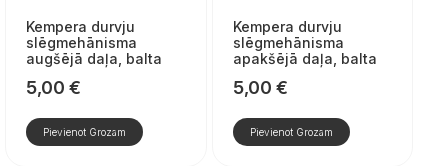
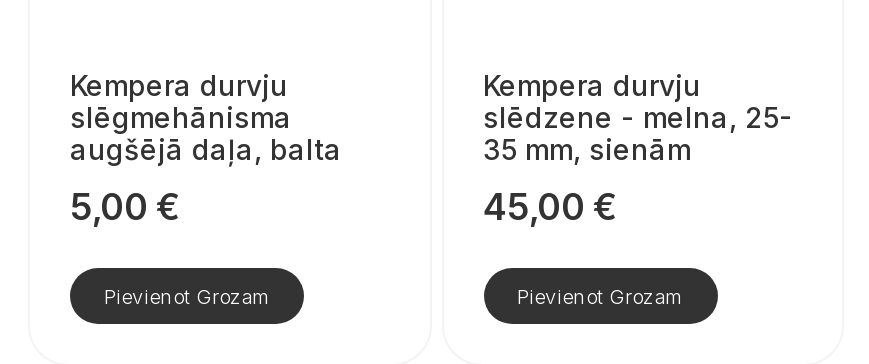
[232,34,376,67] slēgmehānisma | apakšējā daļa, balta -> [483,100,793,166] slēdzene - melna, 25- | 35 mm, sienām
[232,77,287,98] 5,00 € -> [483,186,617,228] 45,00 €

